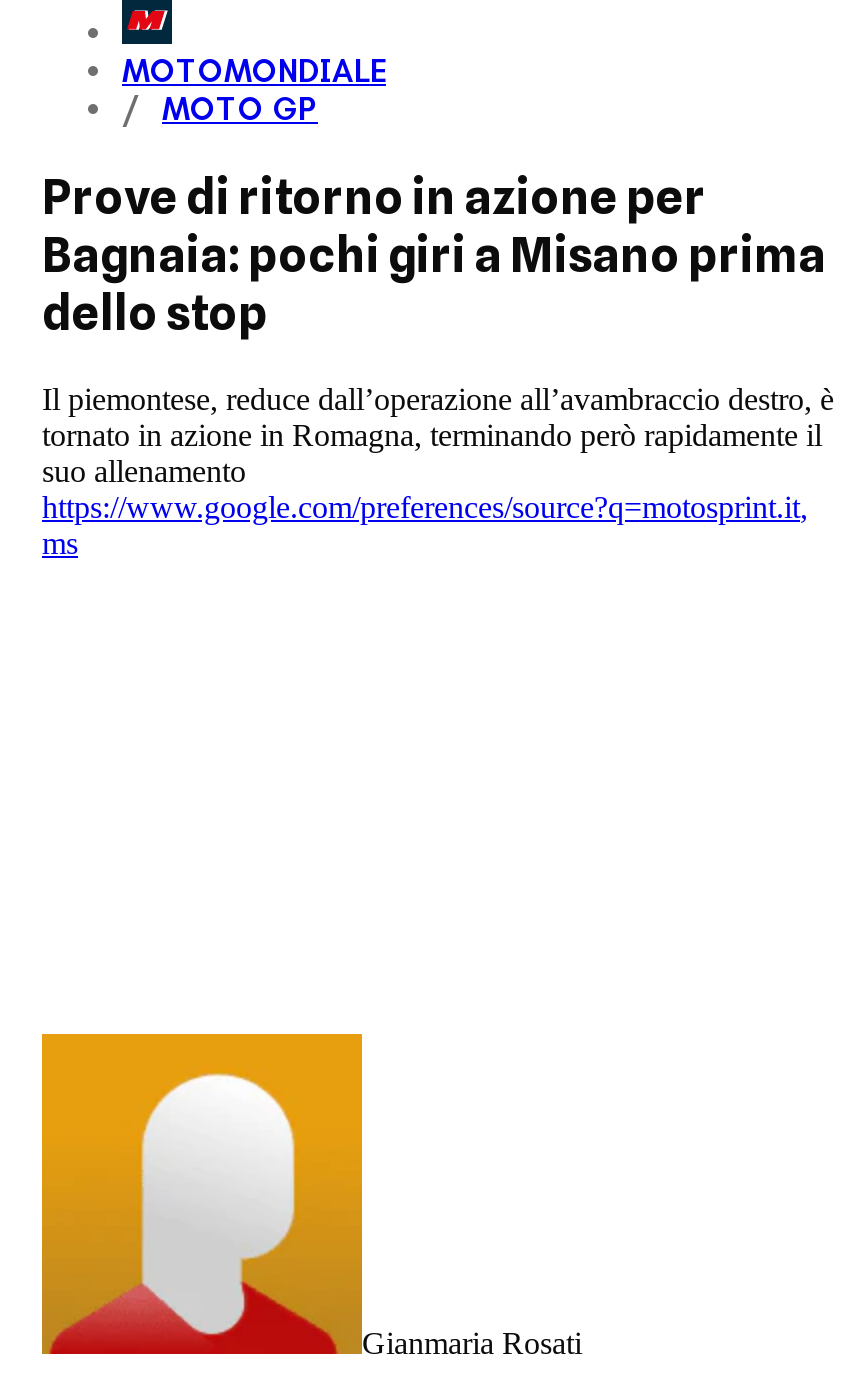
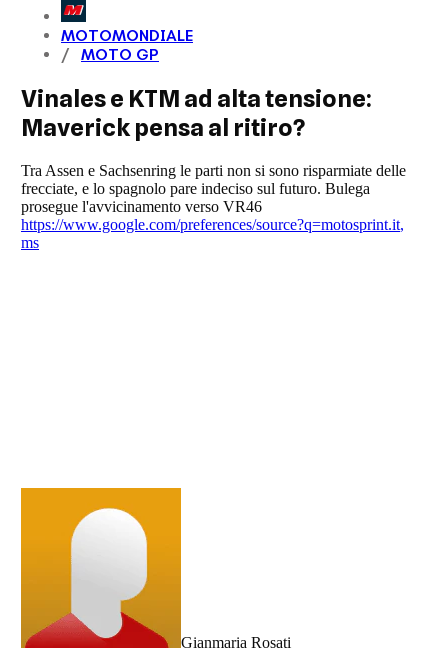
[42,168,826,342] Prove di ritorno in azione per | Bagnaia: pochi giri a Misano prima | dello stop -> [21,84,372,142] Vinales e KTM ad alta tensione: | Maverick pensa al ritiro?
[42,381,834,487] Il piemontese, reduce dall’operazione all’avambraccio destro, è | tornato in azione in Romagna, terminando però rapidamente il | suo allenamento -> [21,162,406,215] Tra Assen e Sachsenring le parti non si sono risparmiate delle | frecciate, e lo spagnolo pare indeciso sul futuro. Bulega | prosegue l'avvicinamento verso VR46

